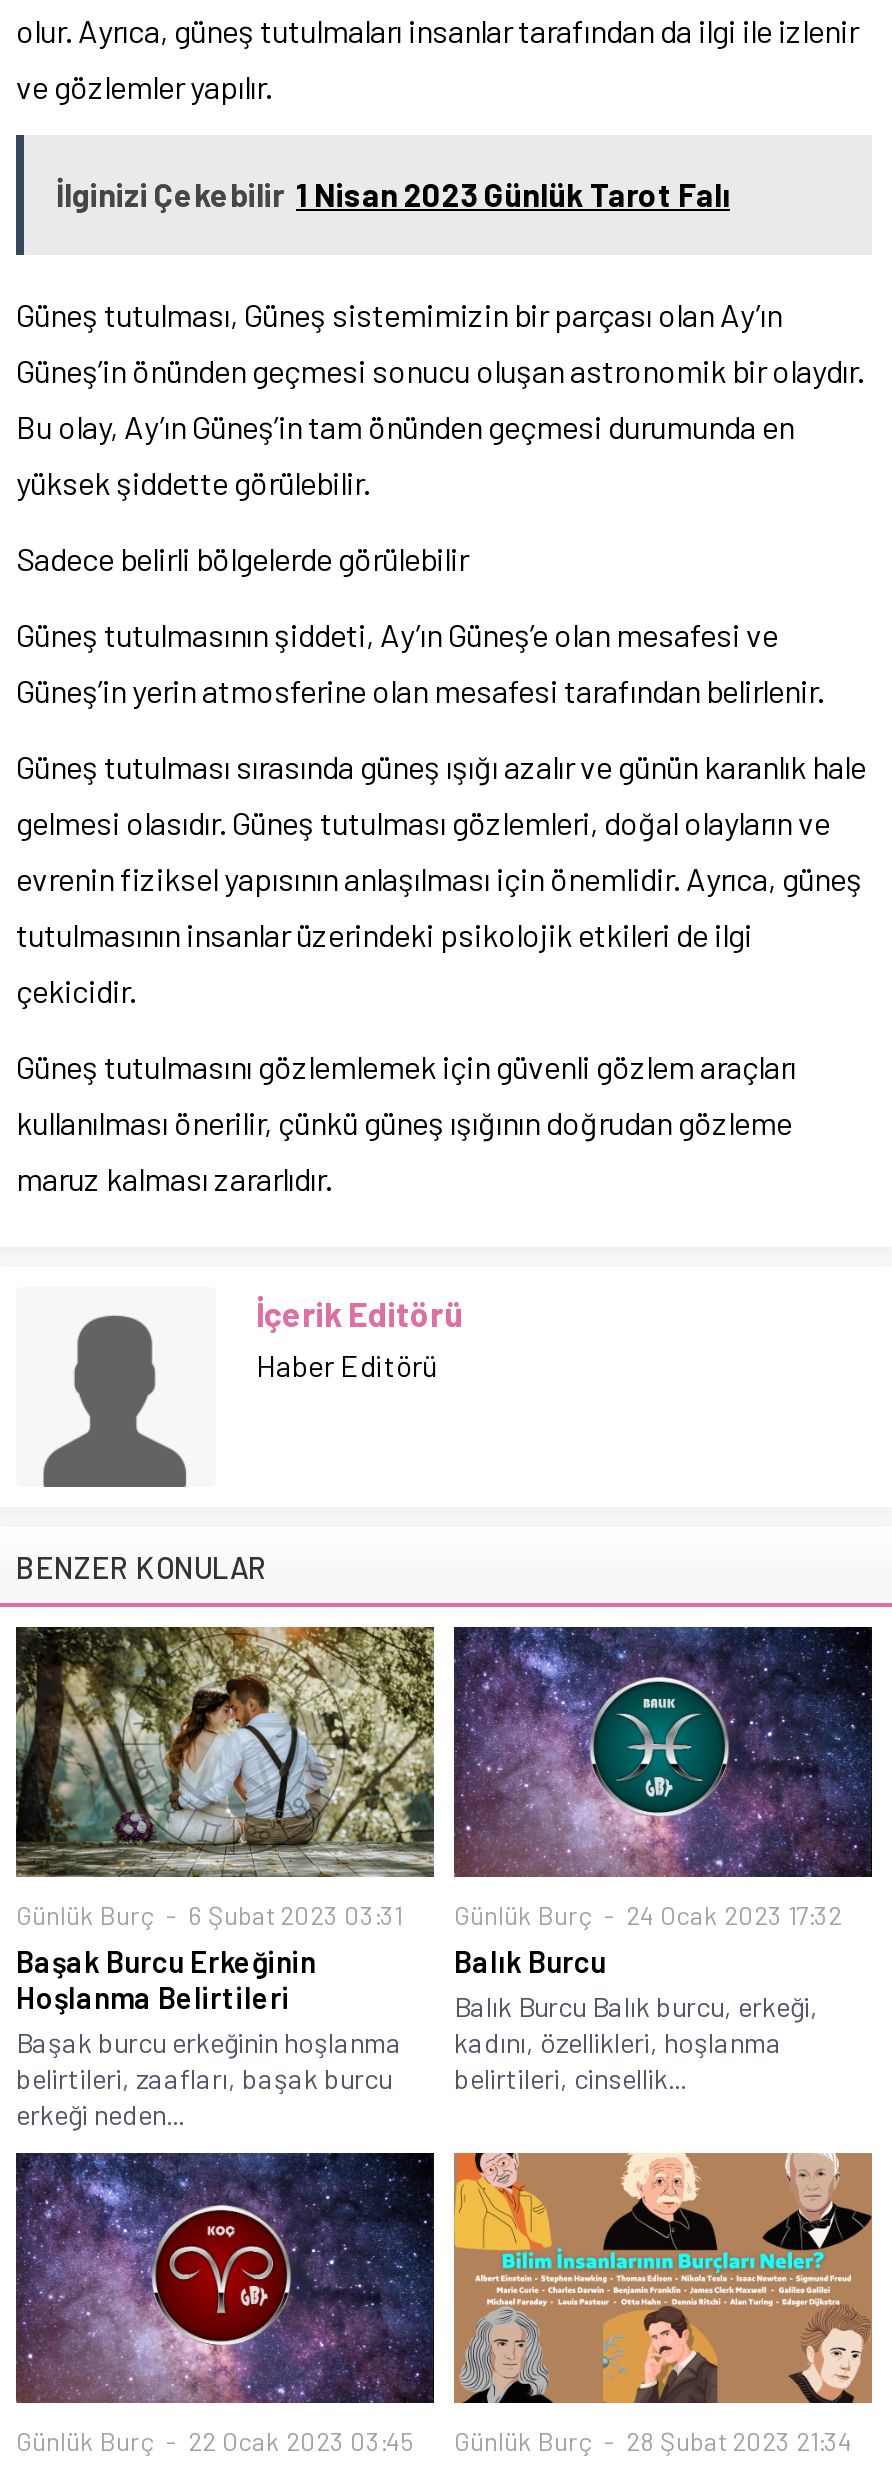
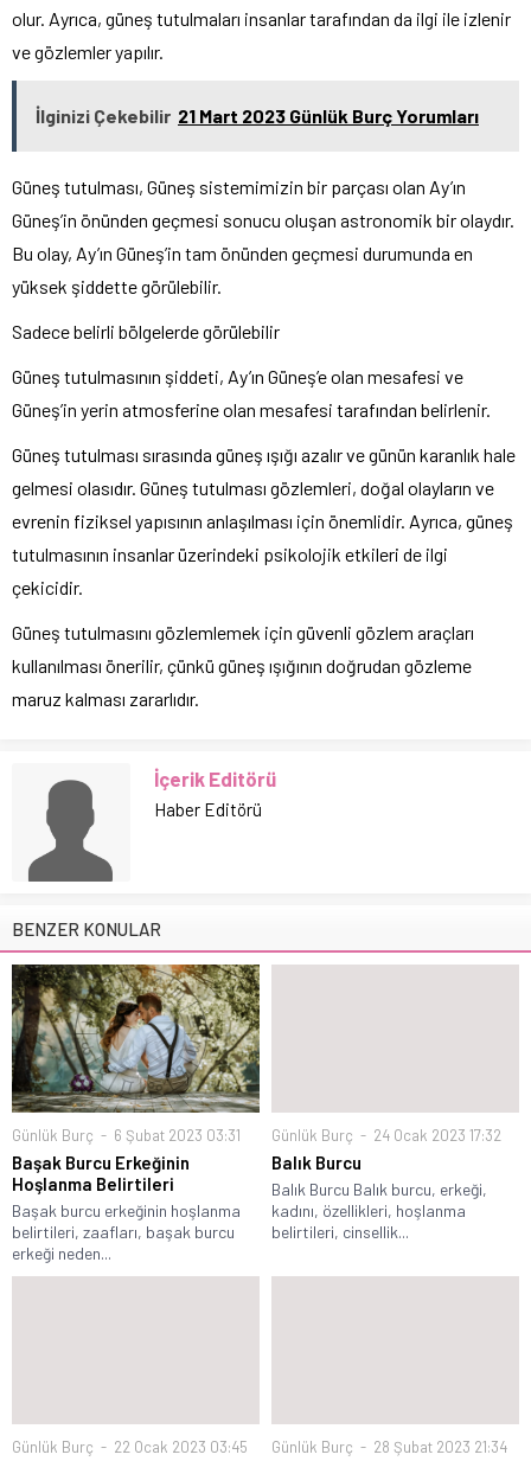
[56,174,730,212] İlginizi Çekebilir 1 Nisan 2023 Günlük Tarot Falı -> [36,104,479,126] İlginizi Çekebilir 21 Mart 2023 Günlük Burç Yorumları
[452,1625,874,1879] [image] -> none
[14,2151,436,2405] [image] -> none
[452,2151,874,2405] [image] -> none

